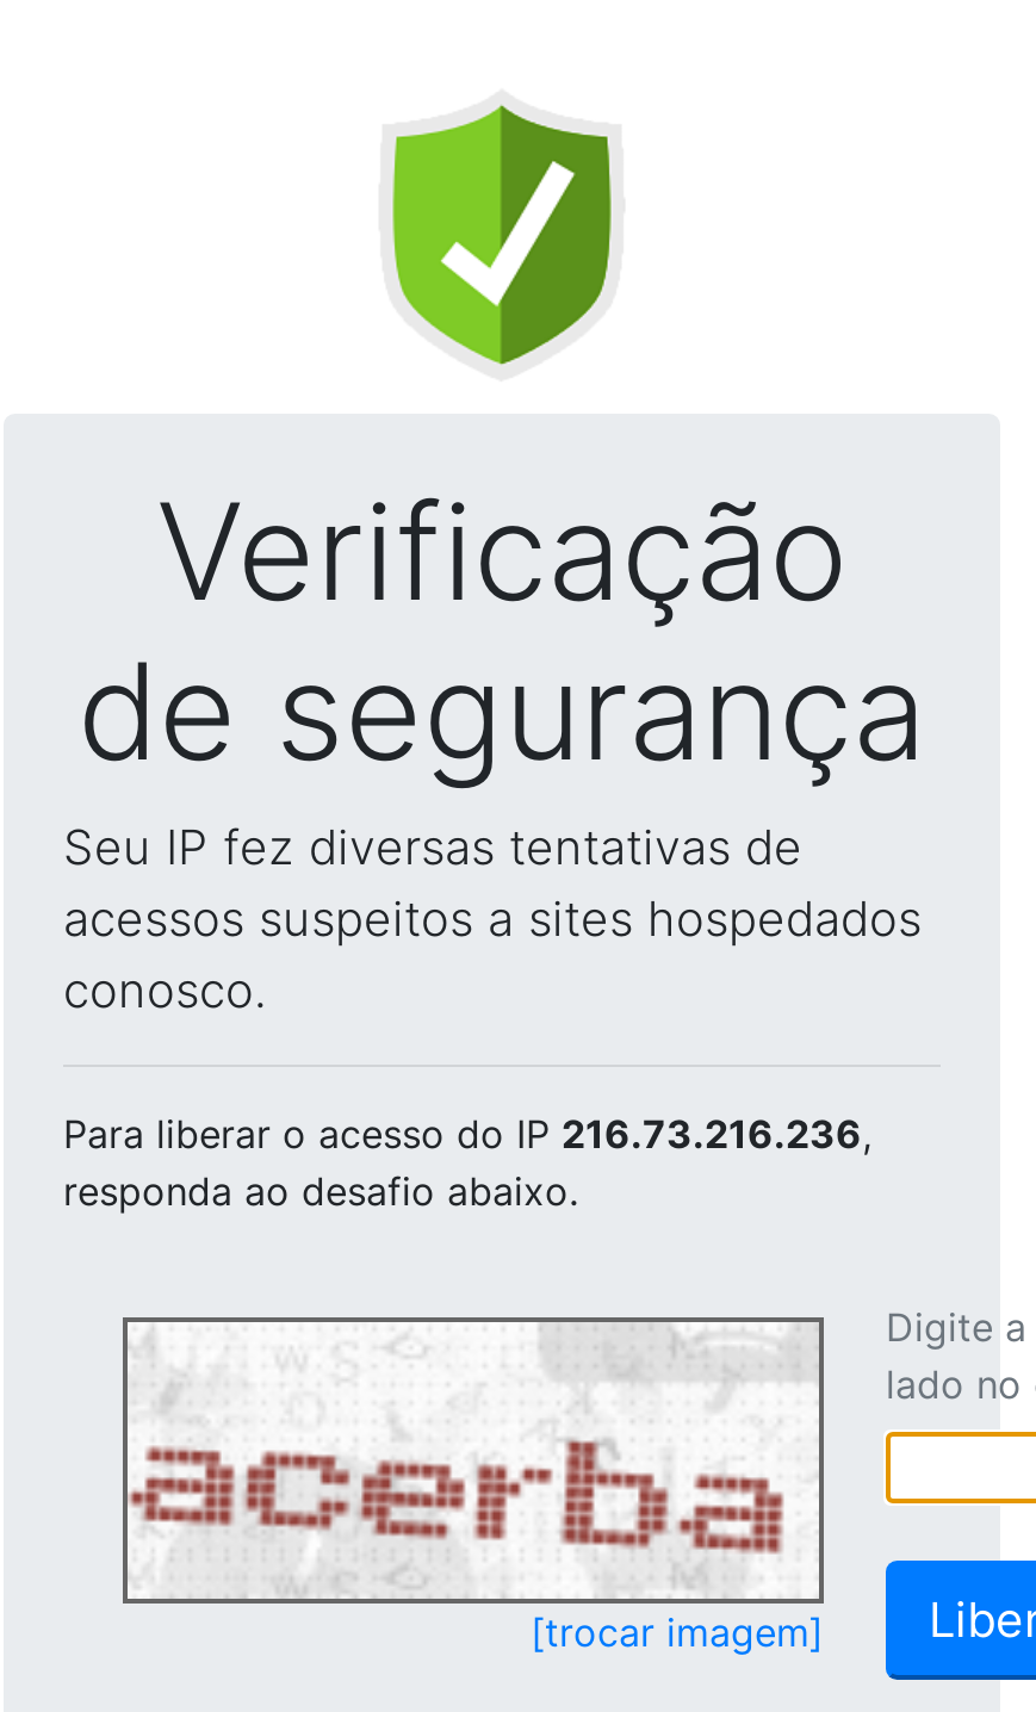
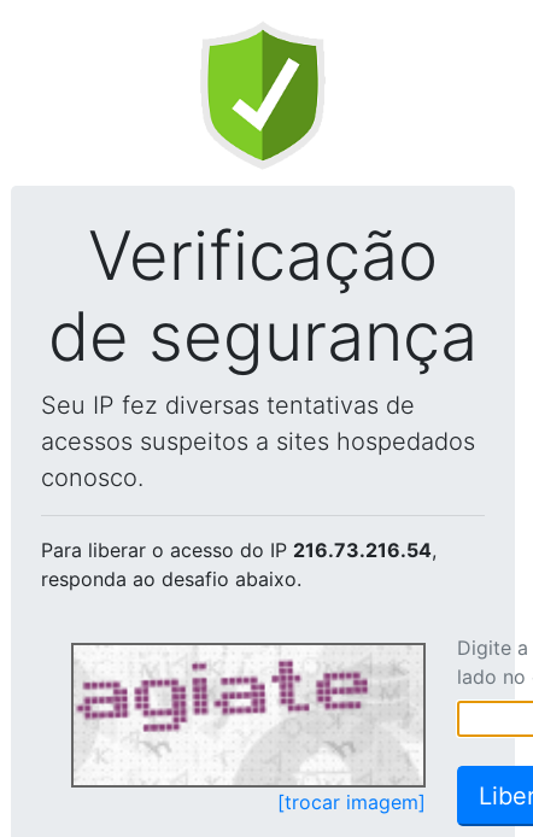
[63,1110,871,1158] Para liberar o acesso do IP 216.73.216.236, -> [41,538,437,562] Para liberar o acesso do IP 216.73.216.54,
[130,1329,793,1596] [image] -> [75,648,411,783] [image]

